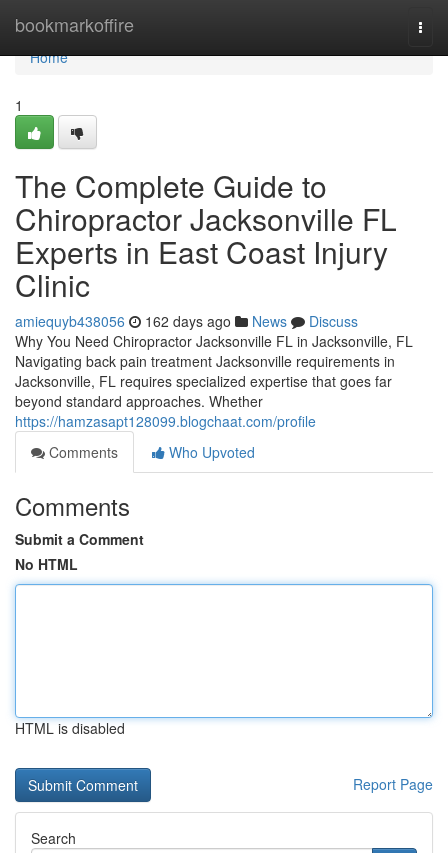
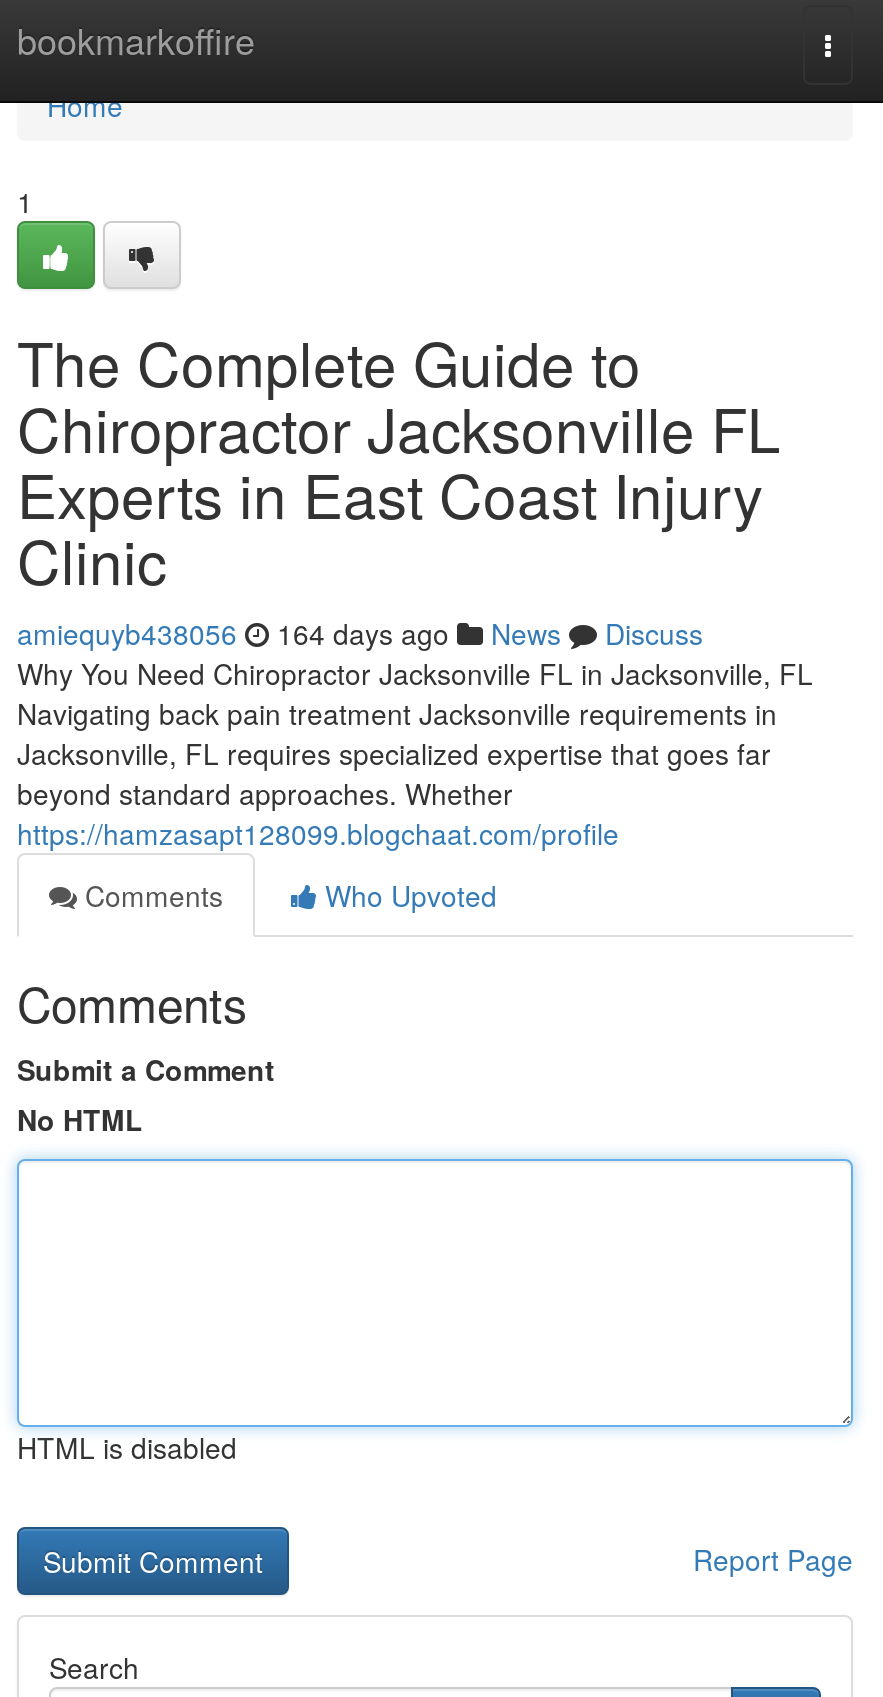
[15,311,358,331] amiequyb438056 162 days ago News Discuss -> [17,613,703,653] amiequyb438056 164 days ago News Discuss

